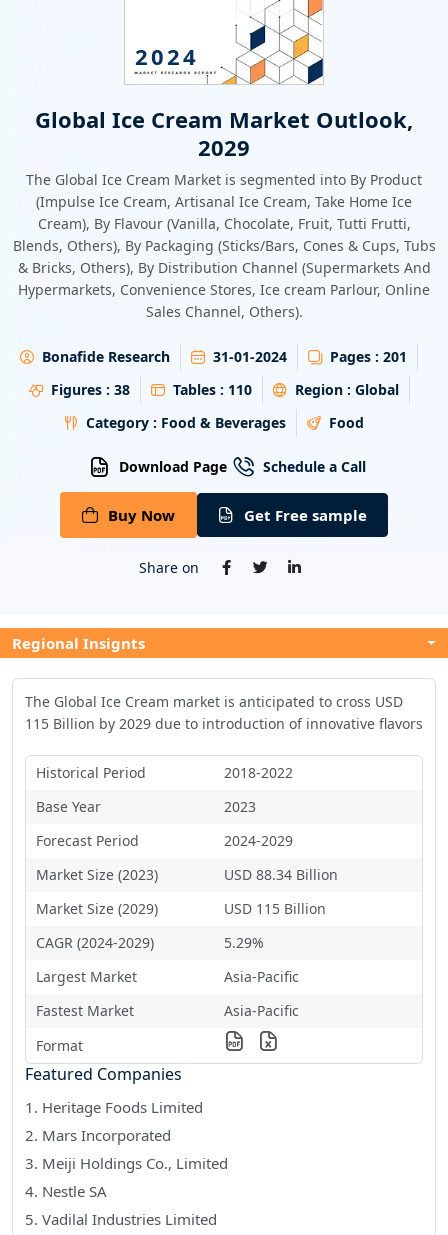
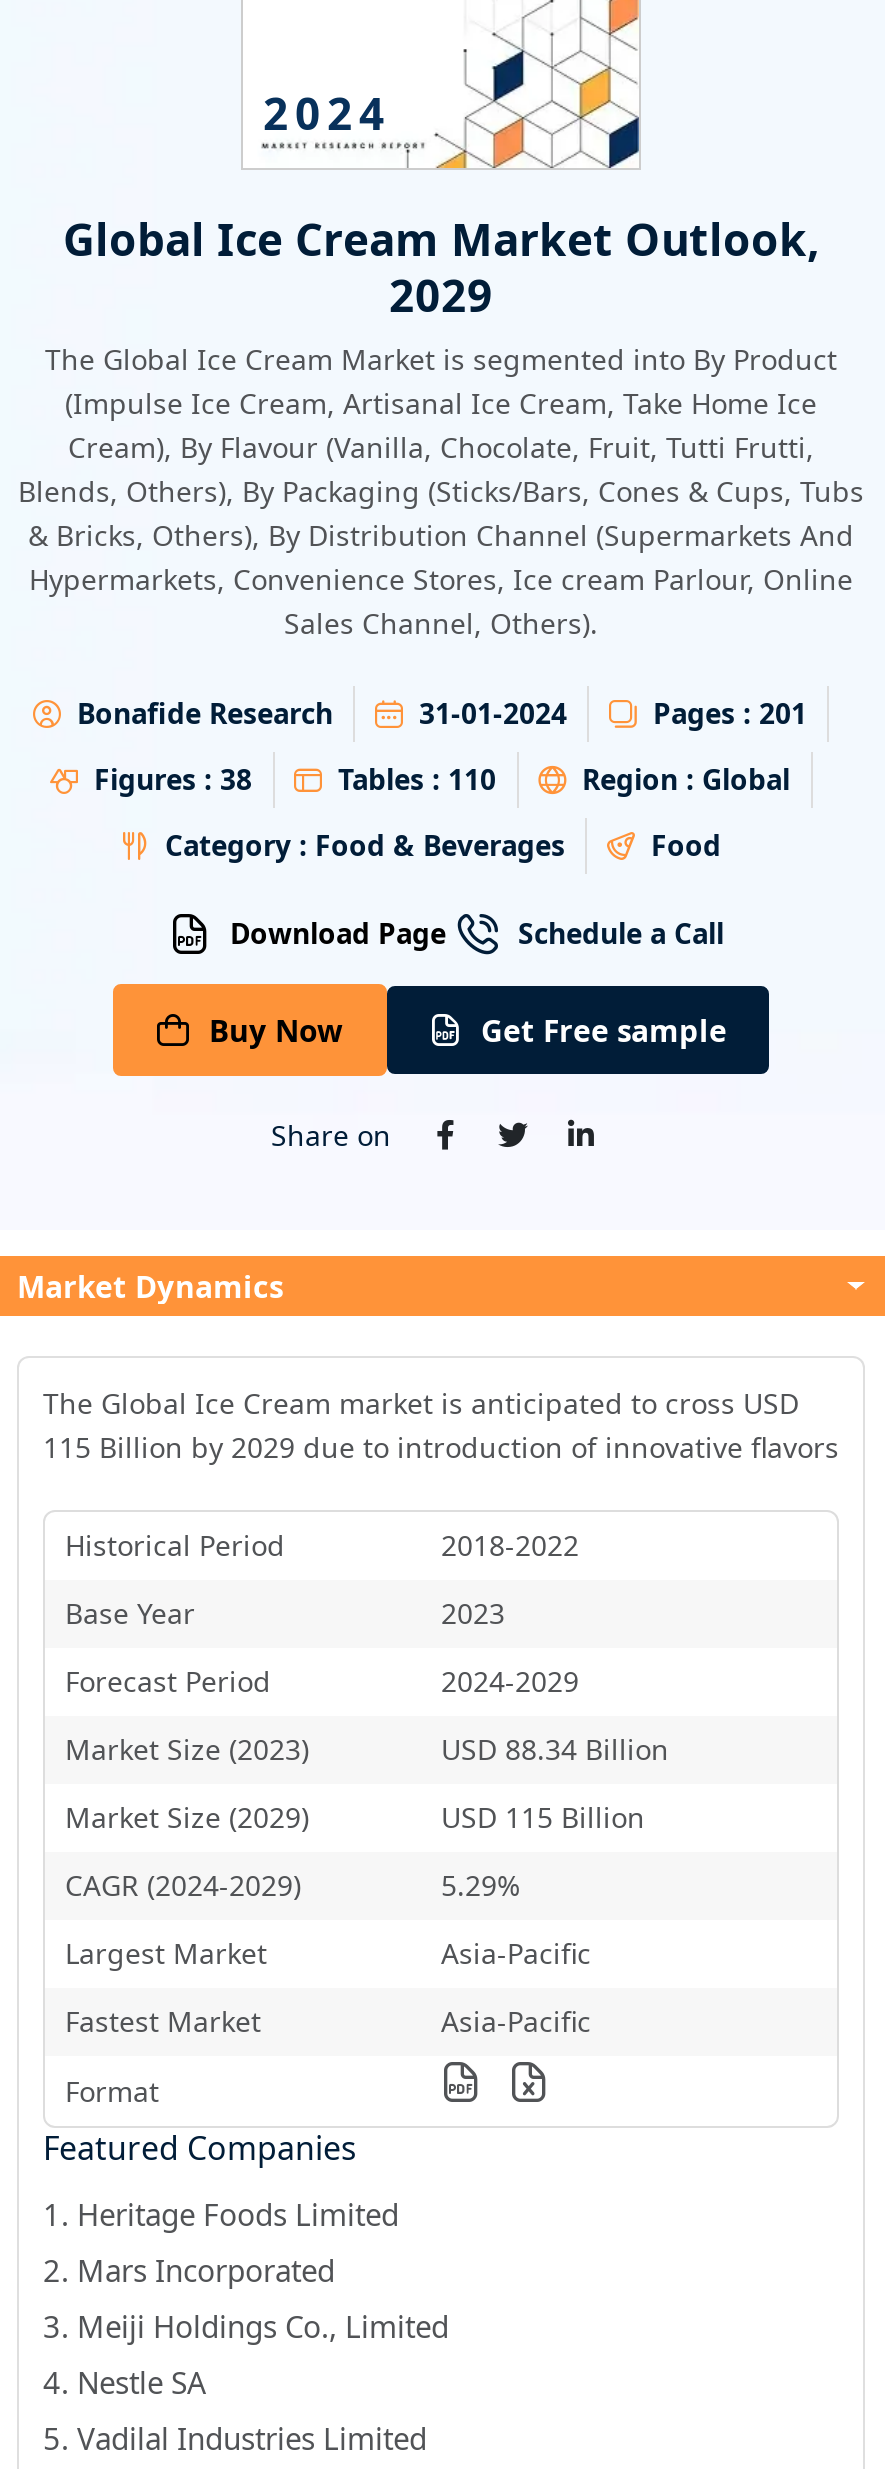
[12,633,145,653] Regional Insignts -> [17,1267,283,1307] Market Dynamics

